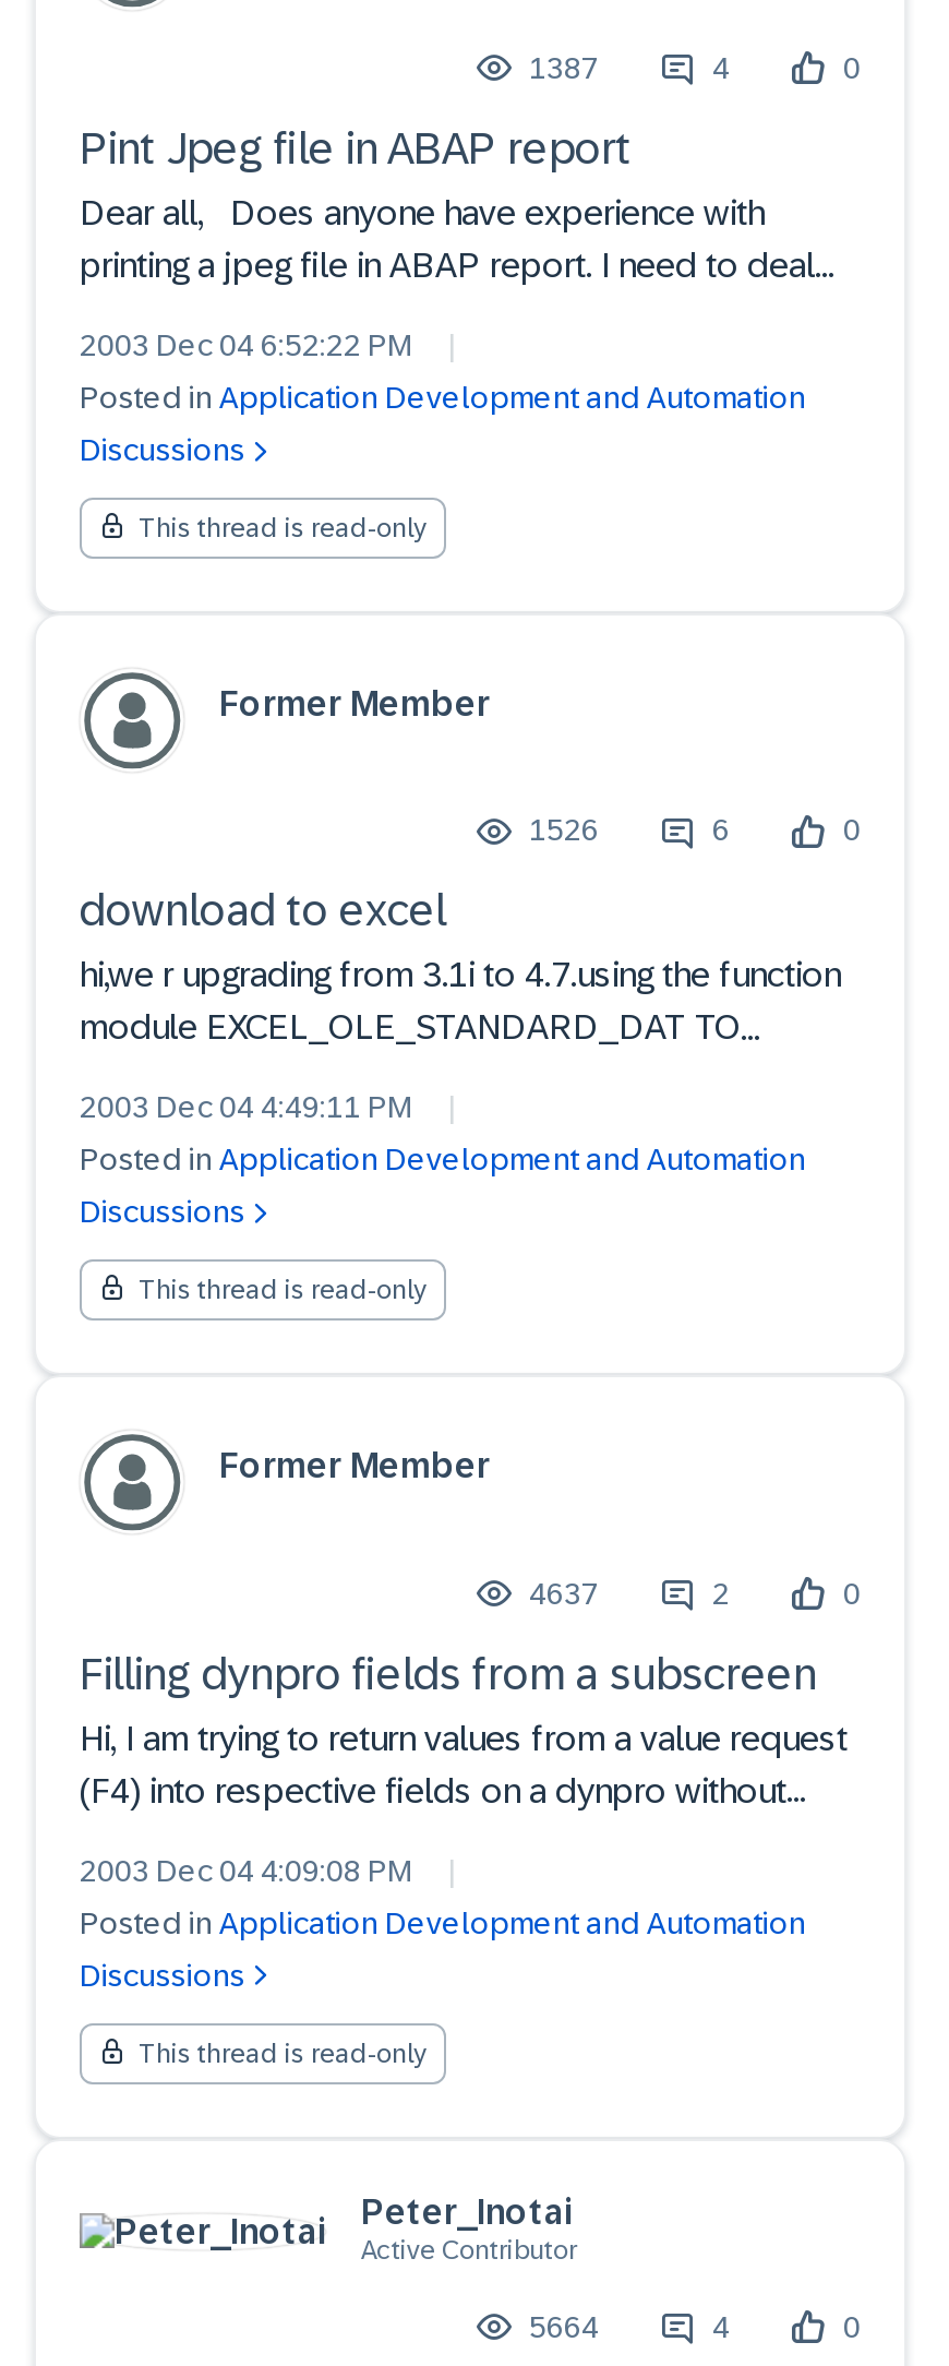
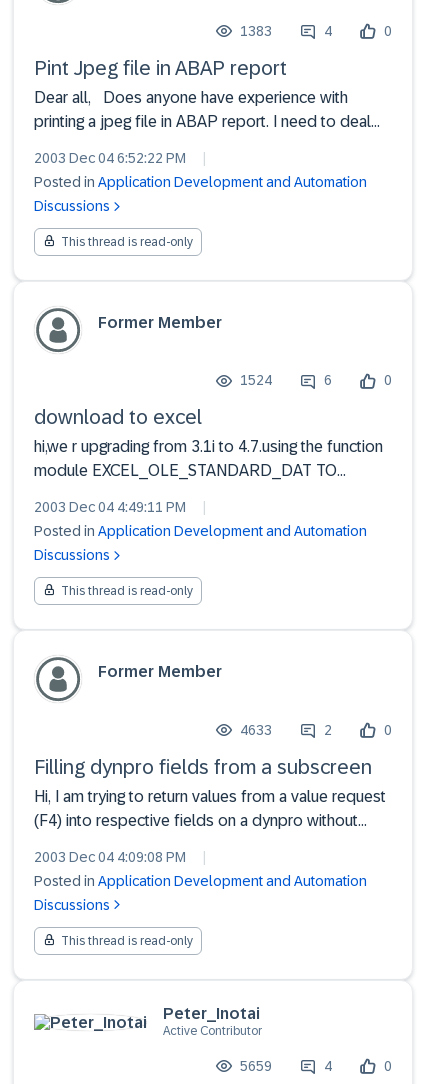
[529,50,599,85] 1387 -> [240,23,272,39] 1383
[529,812,599,847] 1526 -> [240,372,272,388] 1524
[529,1575,599,1610] 4637 -> [240,721,272,737] 4633
[529,2309,599,2344] 5664 -> [240,1058,272,1074] 5659

